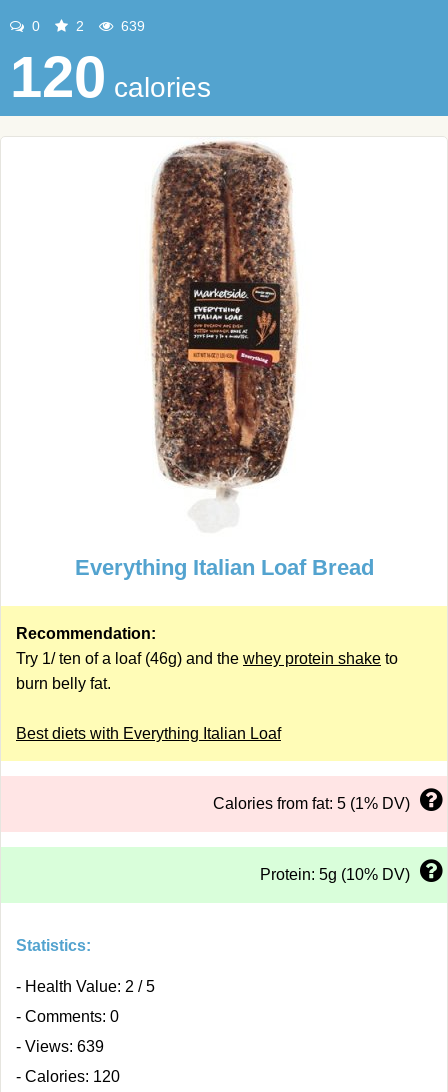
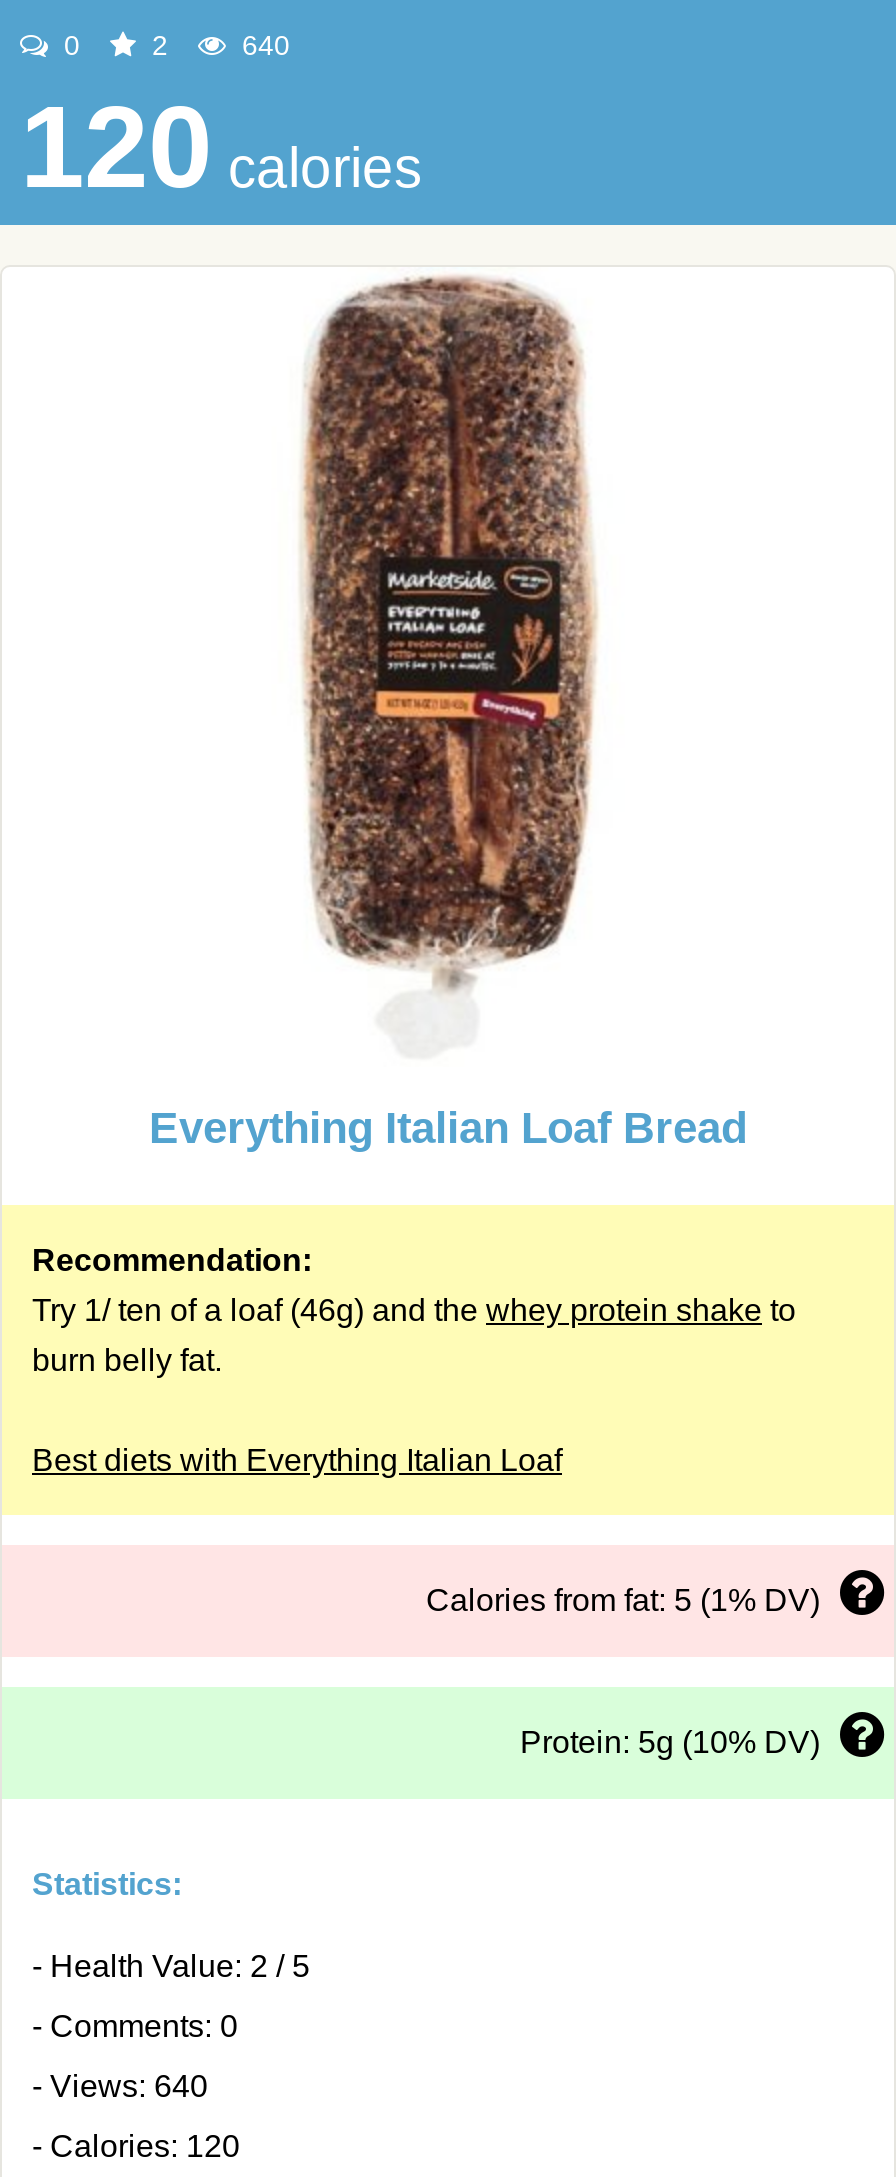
[117,18,145,34] 639 -> [234,29,290,61] 640
[16,1038,104,1055] - Views: 639 -> [32,2069,208,2103] - Views: 640

